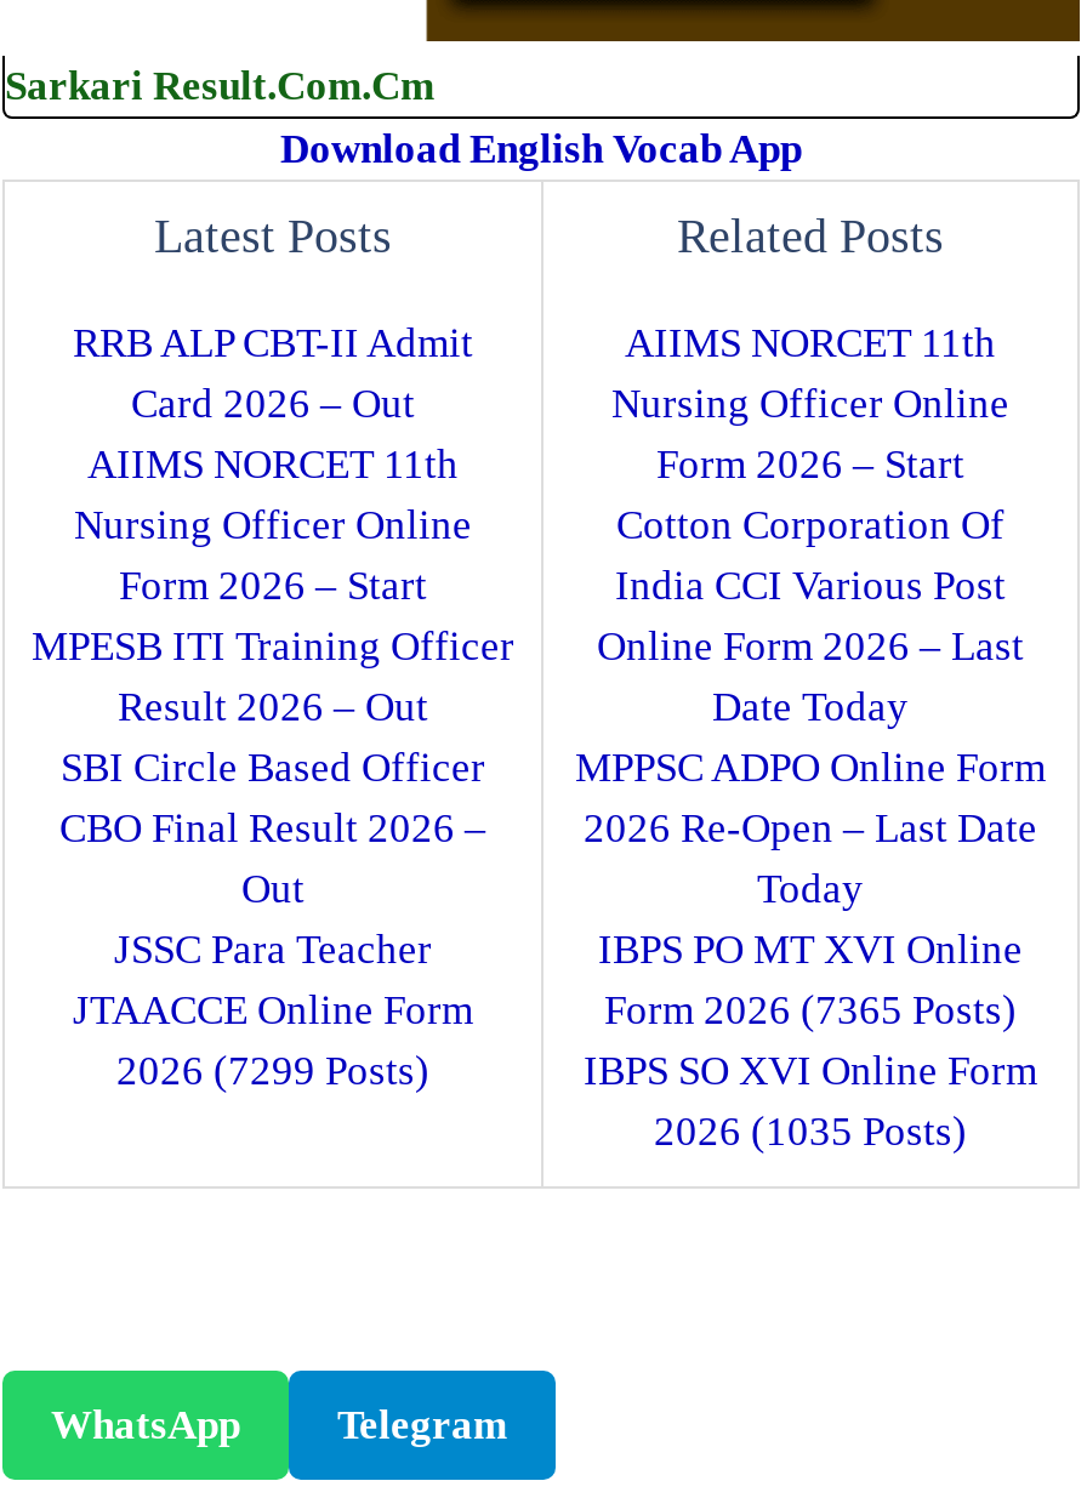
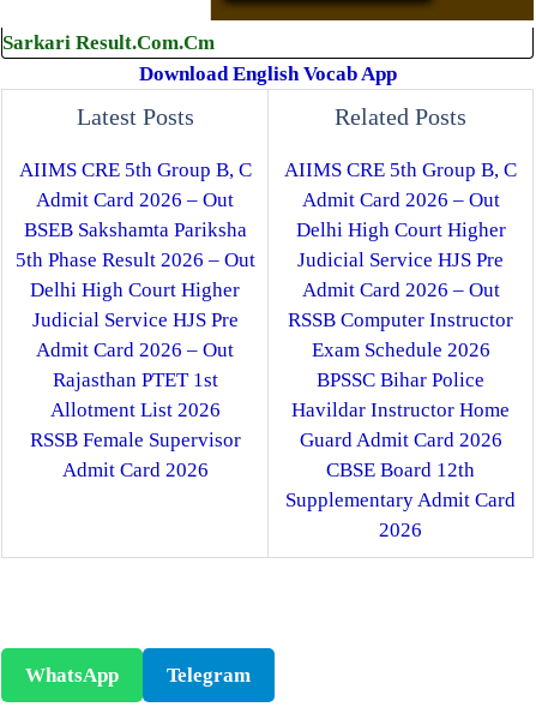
[32,319,514,1093] RRB ALP CBT-II Admit | Card 2026 – Out | AIIMS NORCET 11th | Nursing Officer Online | Form 2026 – Start | MPESB ITI Training Officer | Result 2026 – Out | SBI Circle Based Officer | CBO Final Result 2026 – | Out | JSSC Para Teacher | JTAACCE Online Form | 2026 (7299 Posts) -> [15,158,255,481] AIIMS CRE 5th Group B, C | Admit Card 2026 – Out | BSEB Sakshamta Pariksha | 5th Phase Result 2026 – Out | Delhi High Court Higher | Judicial Service HJS Pre | Admit Card 2026 – Out | Rajasthan PTET 1st | Allotment List 2026 | RSSB Female Supervisor | Admit Card 2026
[575,319,1046,1154] AIIMS NORCET 11th | Nursing Officer Online | Form 2026 – Start | Cotton Corporation Of | India CCI Various Post | Online Form 2026 – Last | Date Today | MPPSC ADPO Online Form | 2026 Re-Open – Last Date | Today | IBPS PO MT XVI Online | Form 2026 (7365 Posts) | IBPS SO XVI Online Form | 2026 (1035 Posts) -> [284,158,517,541] AIIMS CRE 5th Group B, C | Admit Card 2026 – Out | Delhi High Court Higher | Judicial Service HJS Pre | Admit Card 2026 – Out | RSSB Computer Instructor | Exam Schedule 2026 | BPSSC Bihar Police | Havildar Instructor Home | Guard Admit Card 2026 | CBSE Board 12th | Supplementary Admit Card | 2026

